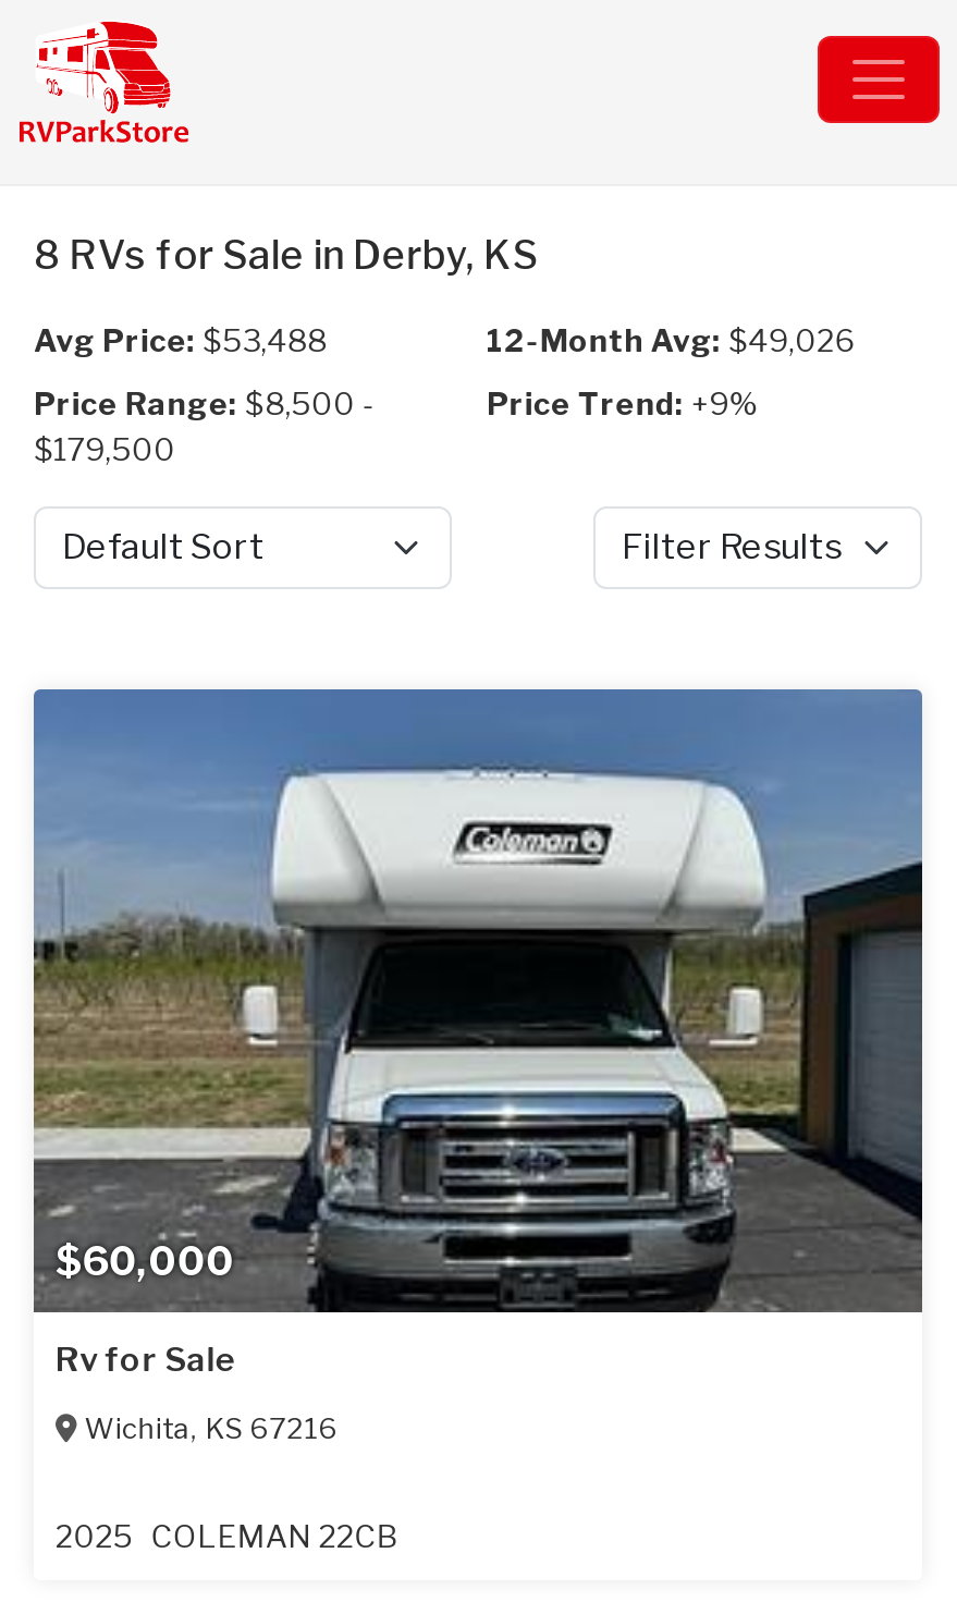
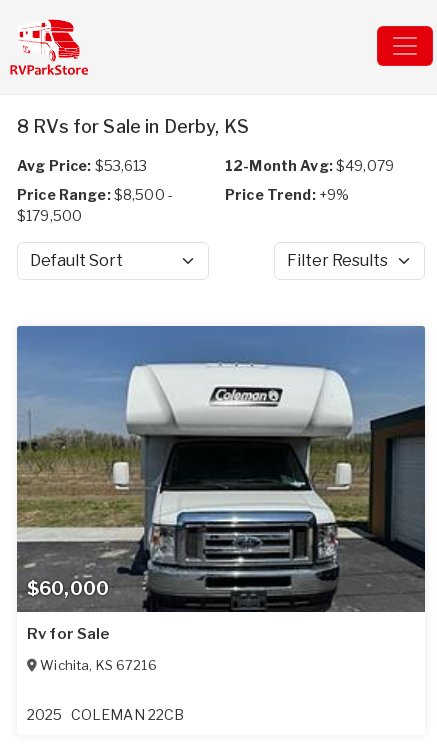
[34,321,327,358] Avg Price: $53,488 -> [17,157,147,174] Avg Price: $53,613
[487,321,855,358] 12-Month Avg: $49,026 -> [225,157,394,174] 12-Month Avg: $49,079

